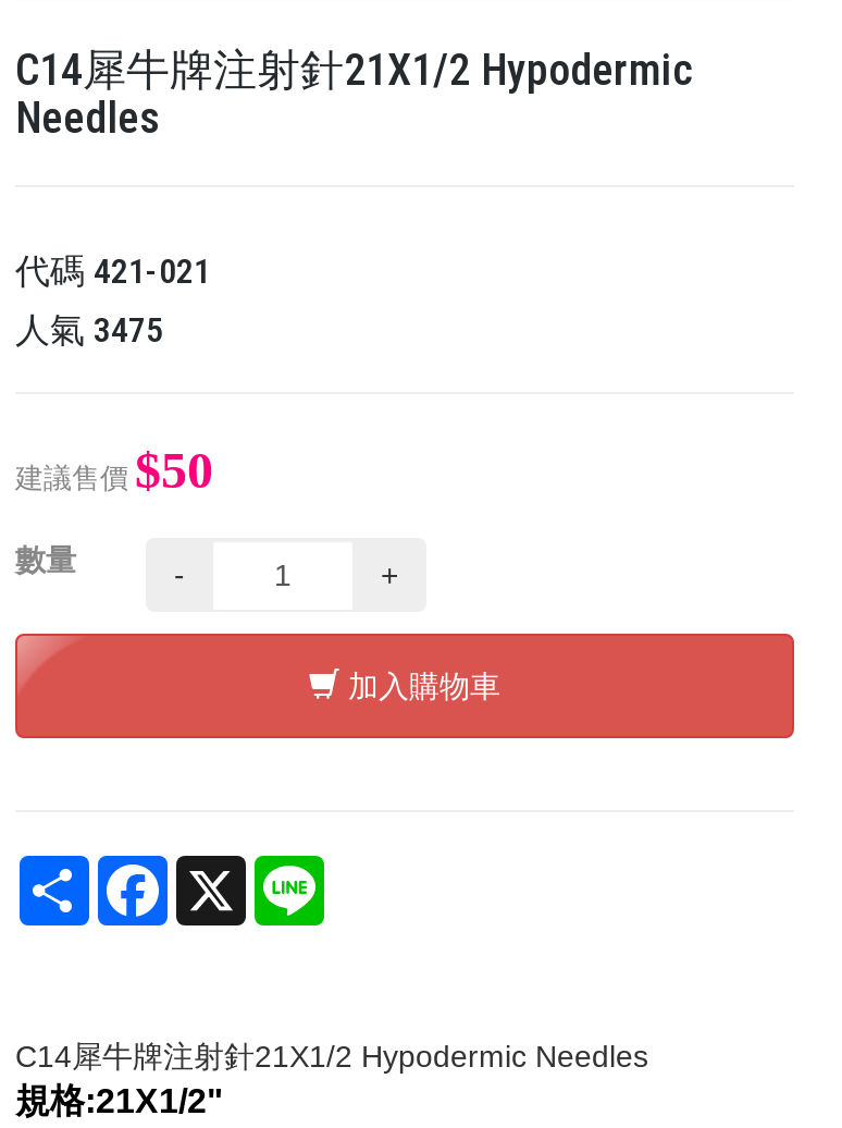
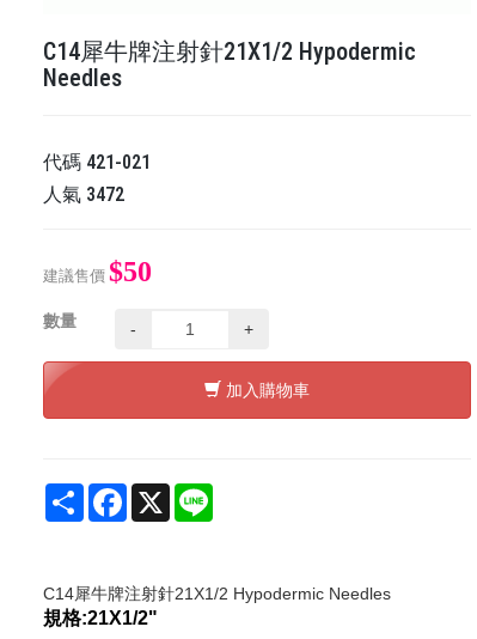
[15,309,163,351] 人氣3475 -> [43,183,124,206] 人氣3472

